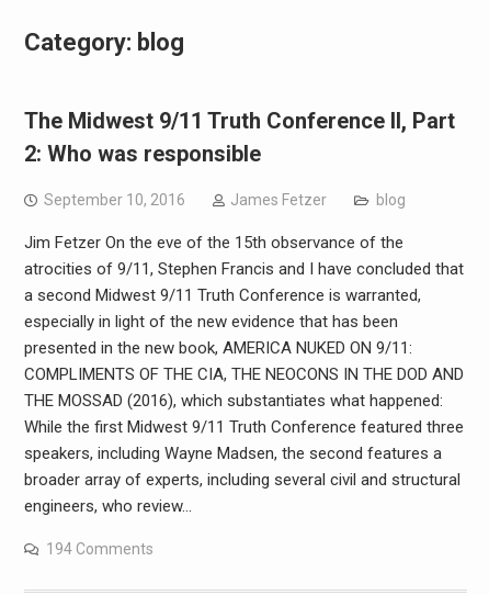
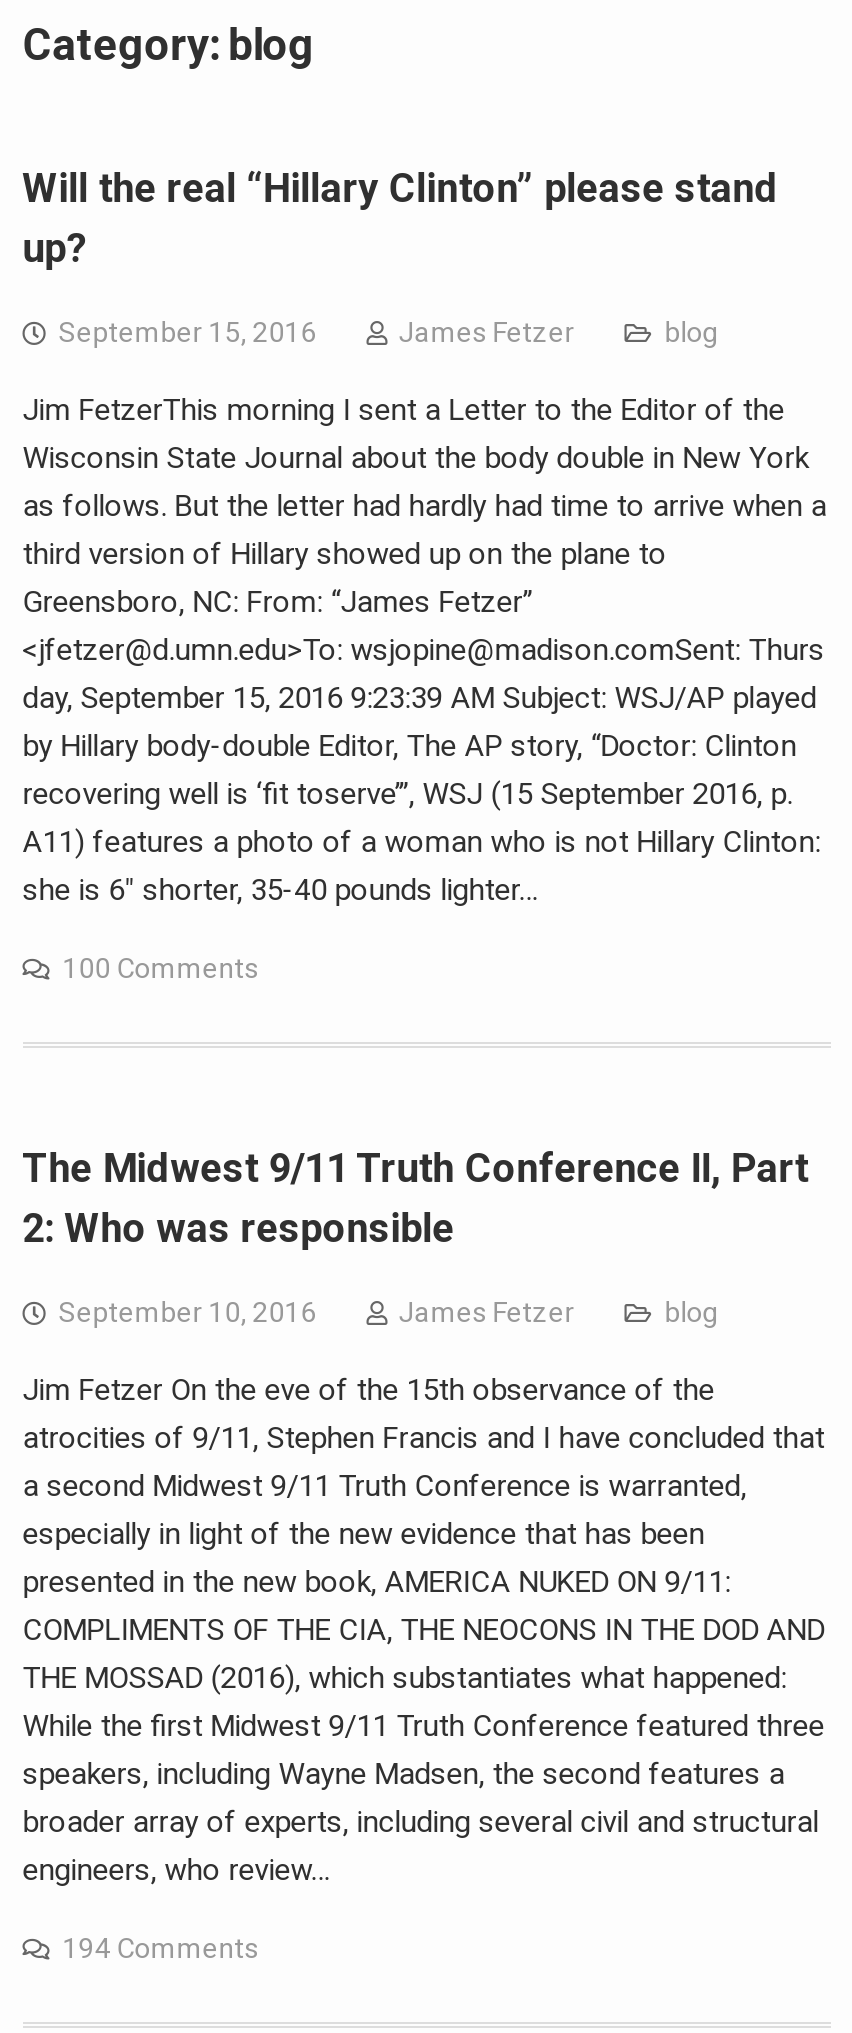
none -> [22,164,826,984] Will the real “Hillary Clinton” please stand | up? | September 15, 2016 | James Fetzer | blog | Jim FetzerThis morning I sent a Letter to the Editor of the | Wisconsin State Journal about the body double in New York | as follows. But the letter had hardly had time to arrive when a | third version of Hillary showed up on the plane to | Greensboro, NC: From: “James Fetzer” | <jfetzer@d.umn.edu>To: wsjopine@madison.comSent: Thurs | day, September 15, 2016 9:23:39 AM Subject: WSJ/AP played | by Hillary body-double Editor, The AP story, “Doctor: Clinton | recovering well is ‘fit toserve’”, WSJ (15 September 2016, p. | A11) features a photo of a woman who is not Hillary Clinton: | she is 6″ shorter, 35-40 pounds lighter… | 100 Comments

